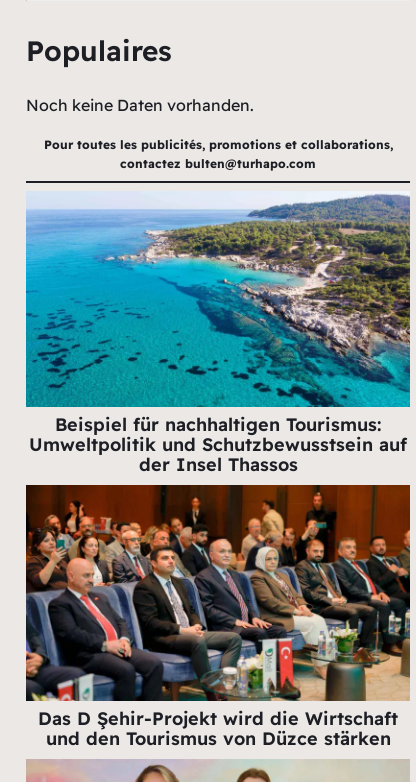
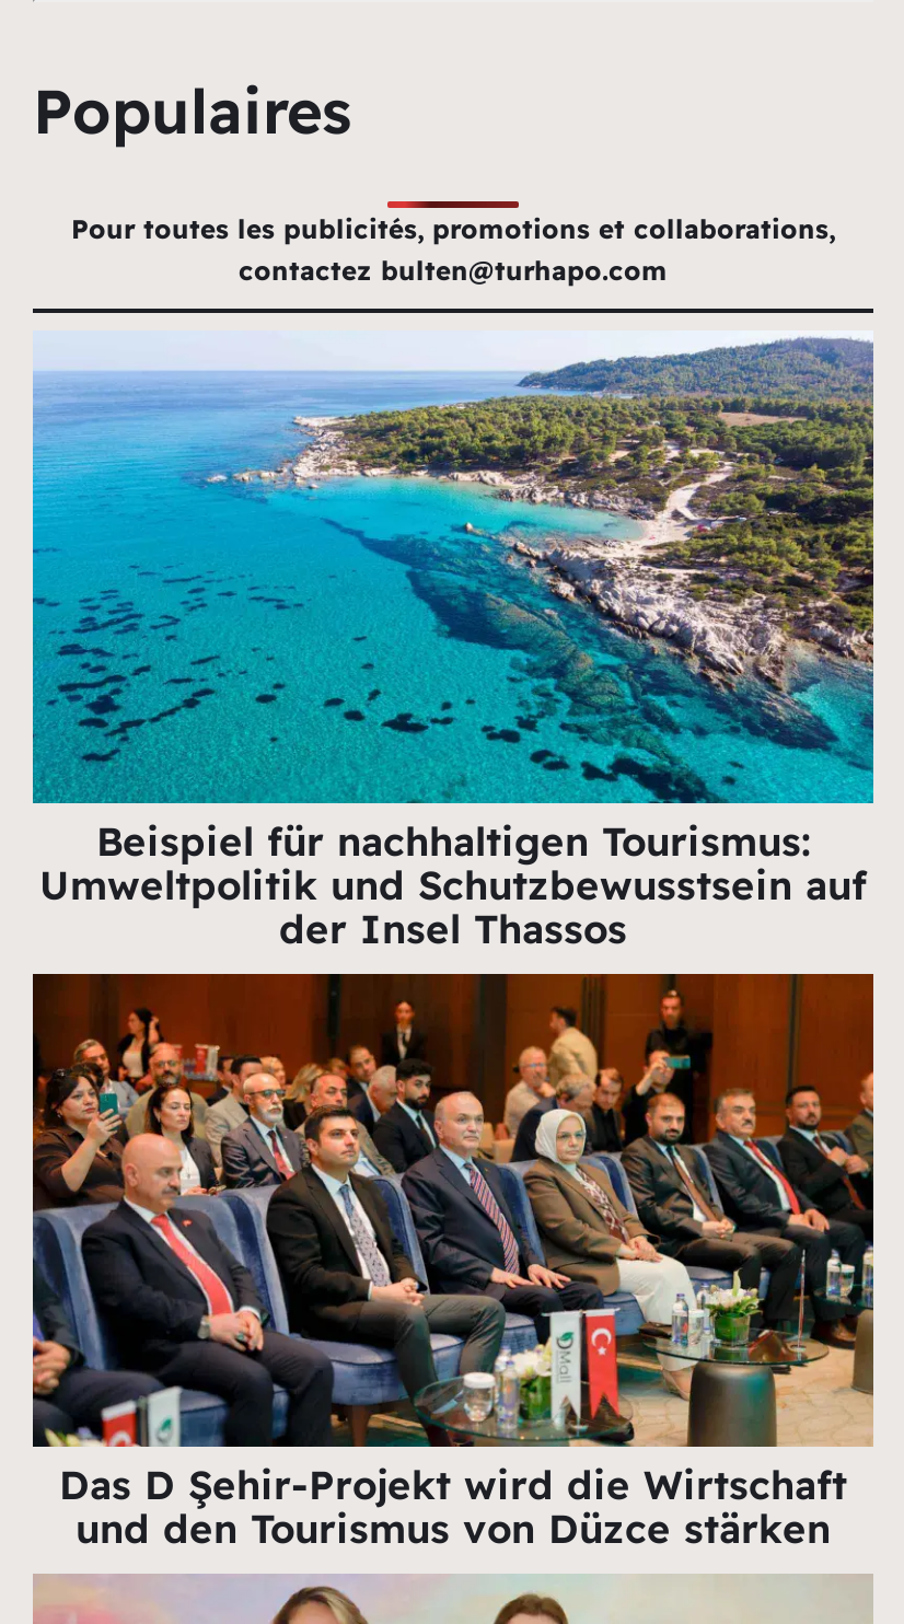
[26,95,254,115] Noch keine Daten vorhanden. -> none

